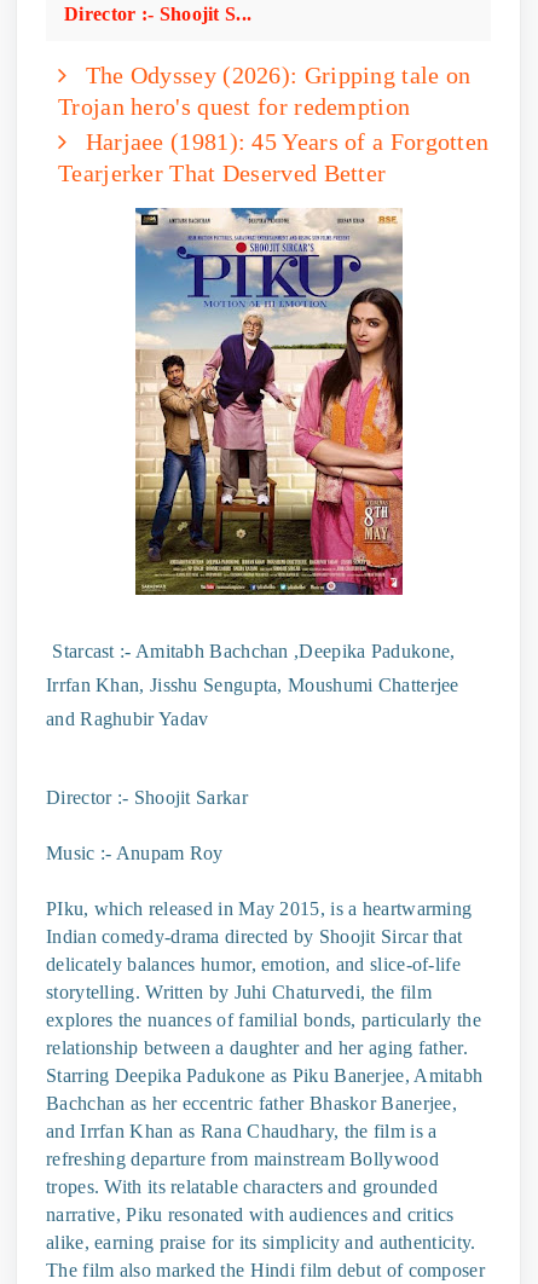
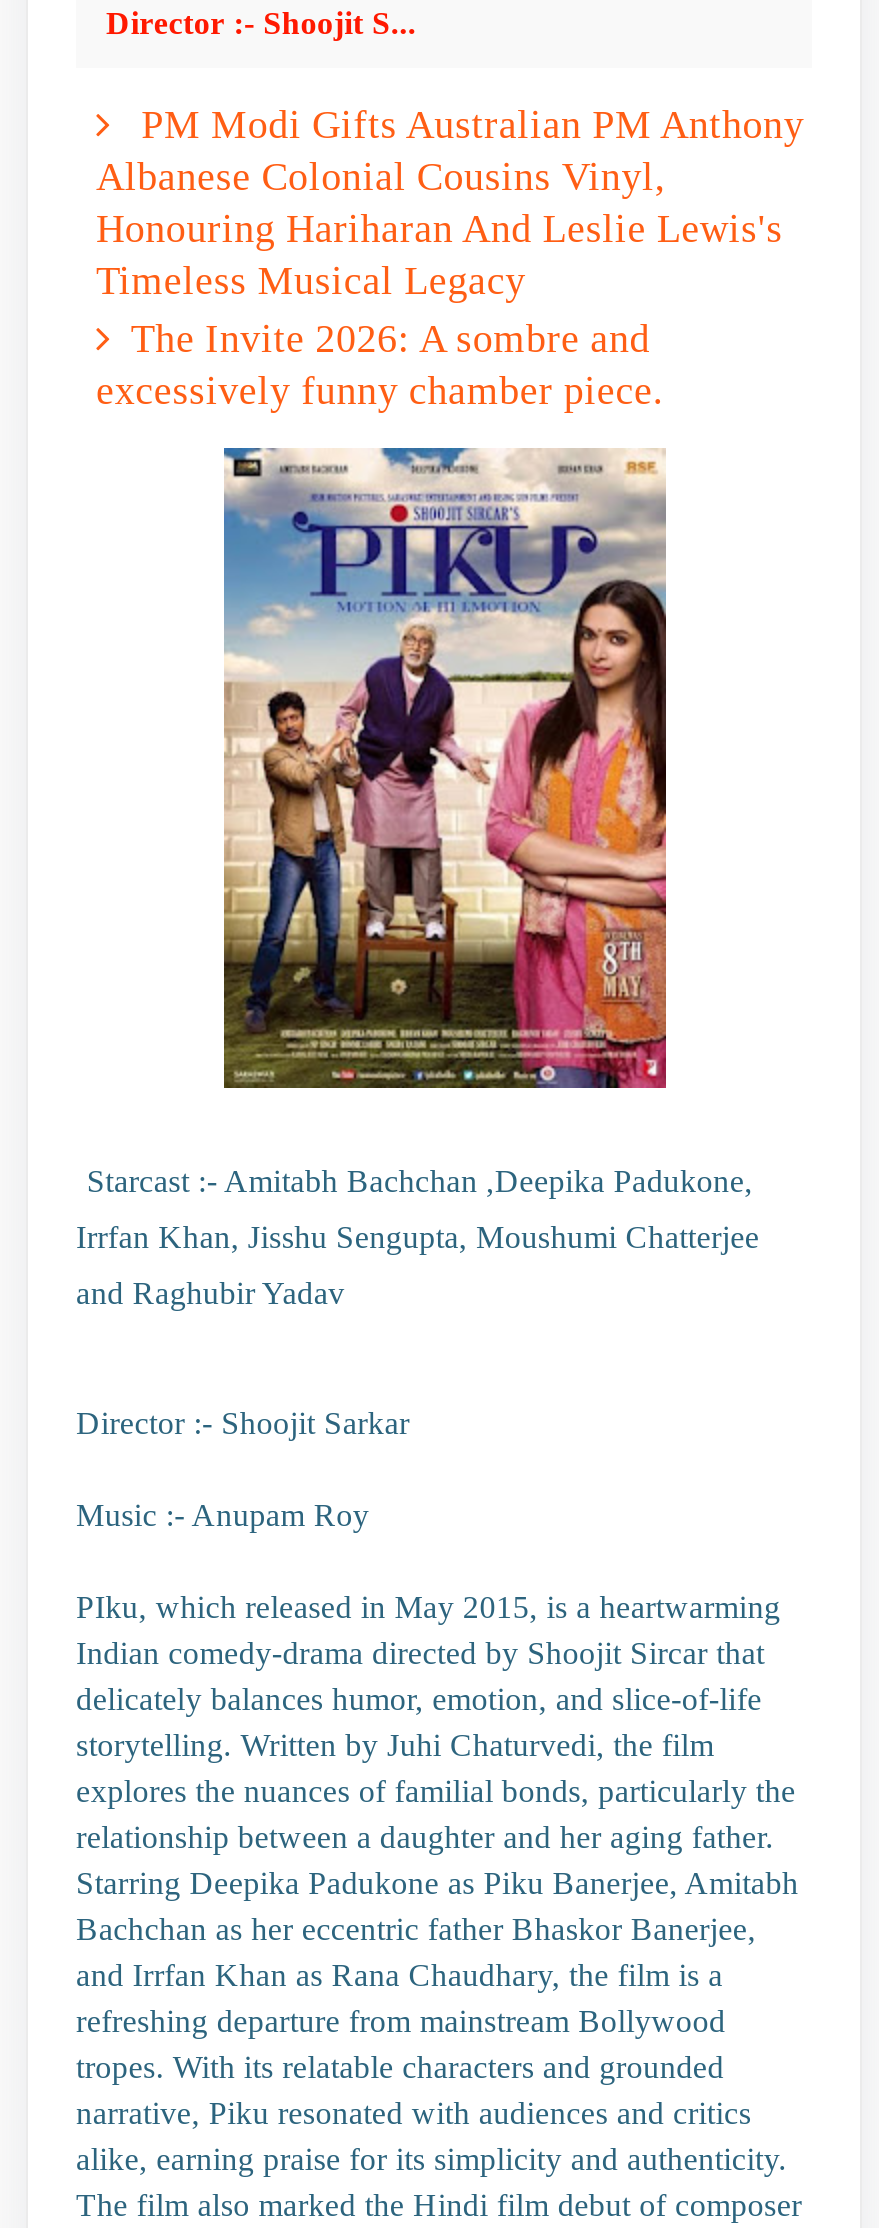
[58,61,489,186] The Odyssey (2026): Gripping tale on | Trojan hero's quest for redemption | Harjaee (1981): 45 Years of a Forgotten | Tearjerker That Deserved Better -> [96,102,804,412] PM Modi Gifts Australian PM Anthony | Albanese Colonial Cousins Vinyl, | Honouring Hariharan And Leslie Lewis's | Timeless Musical Legacy | The Invite 2026: A sombre and | excessively funny chamber piece.

